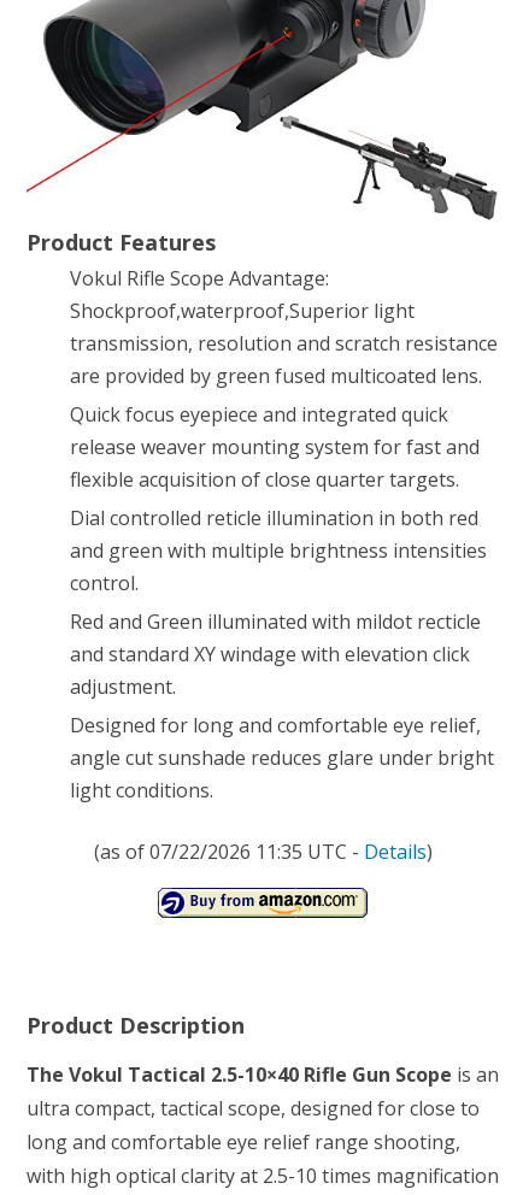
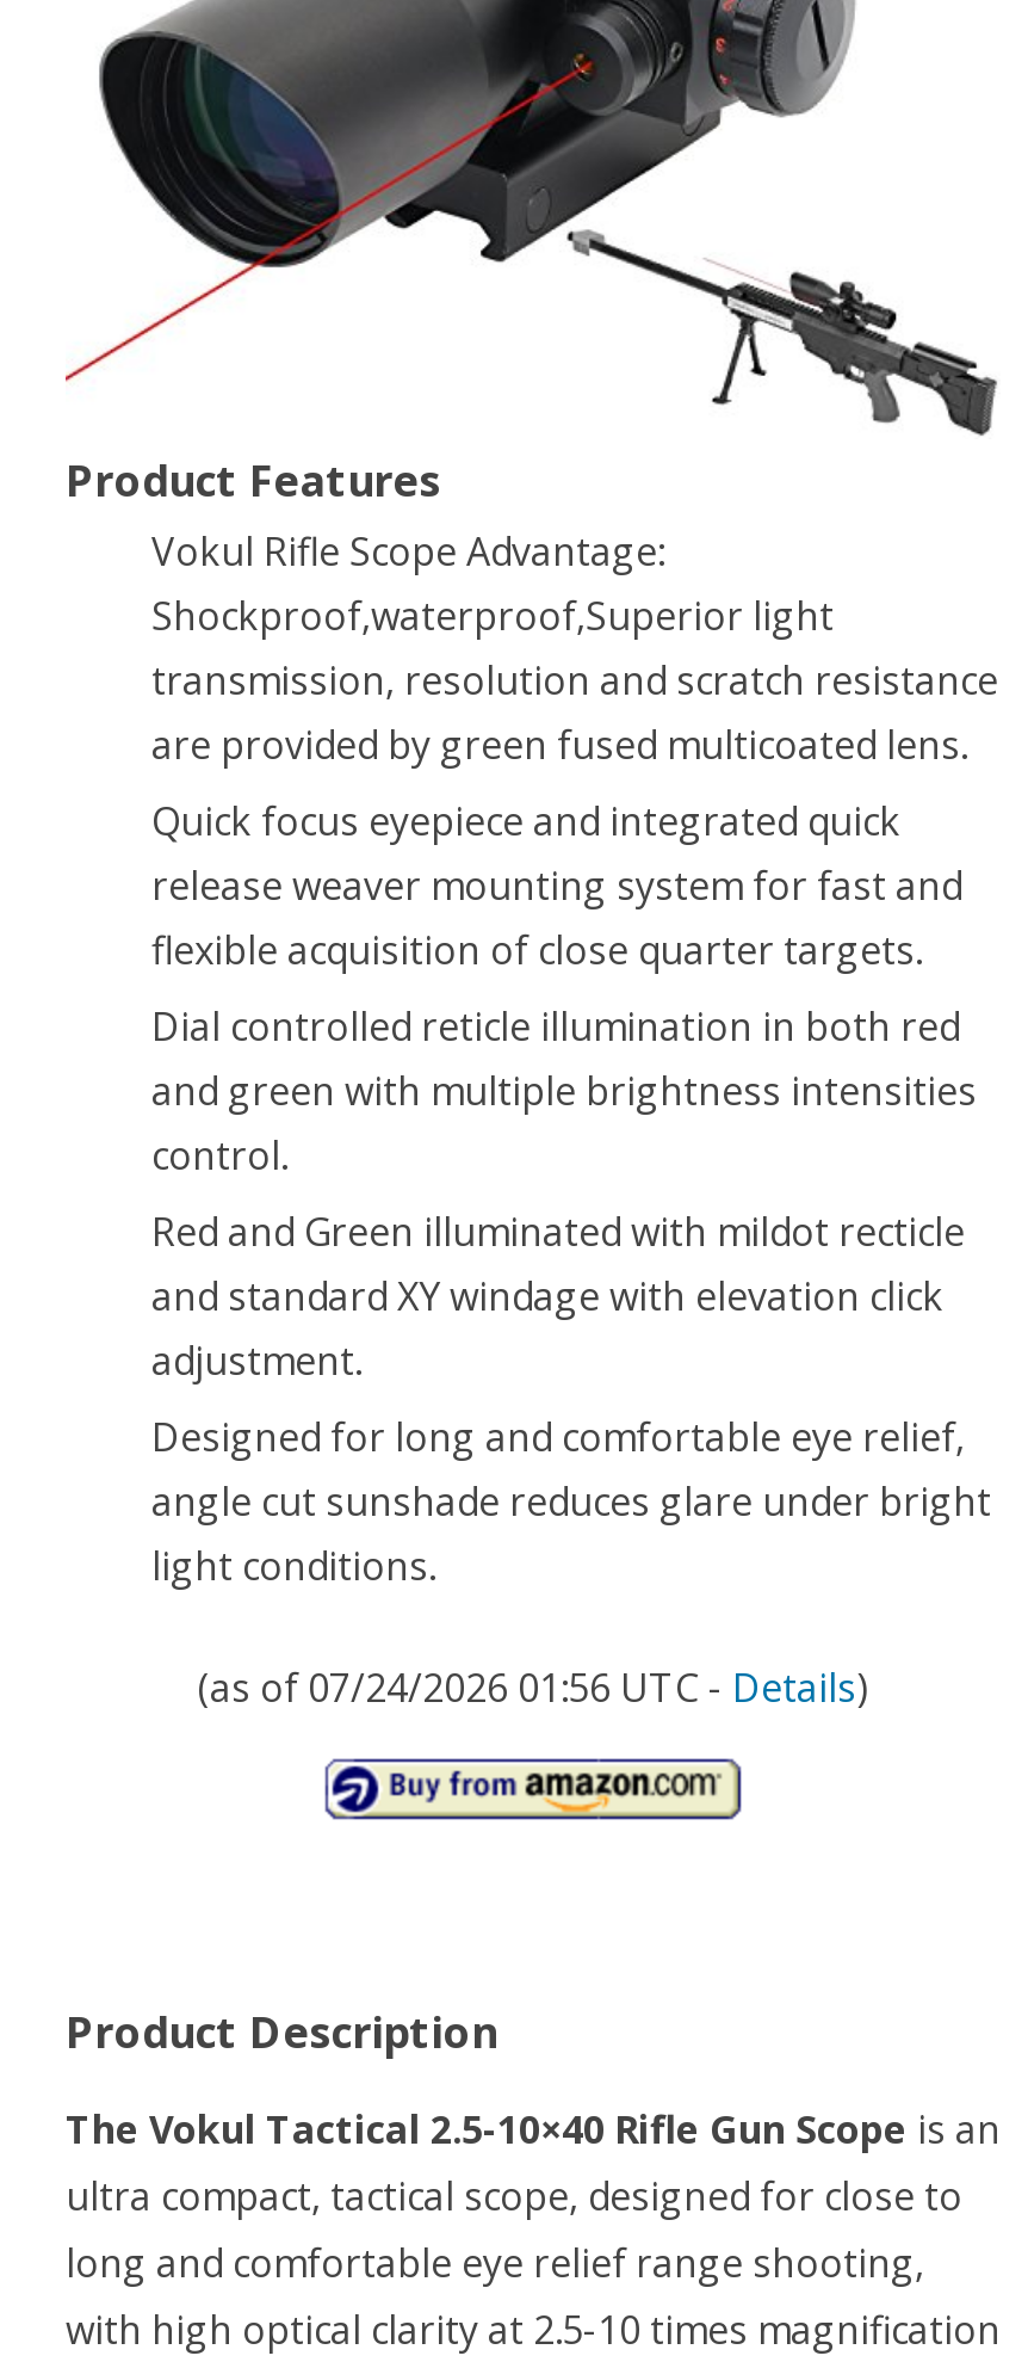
[93,839,432,865] (as of 07/22/2026 11:35 UTC - Details) -> [198,1662,868,1715] (as of 07/24/2026 01:56 UTC - Details)

